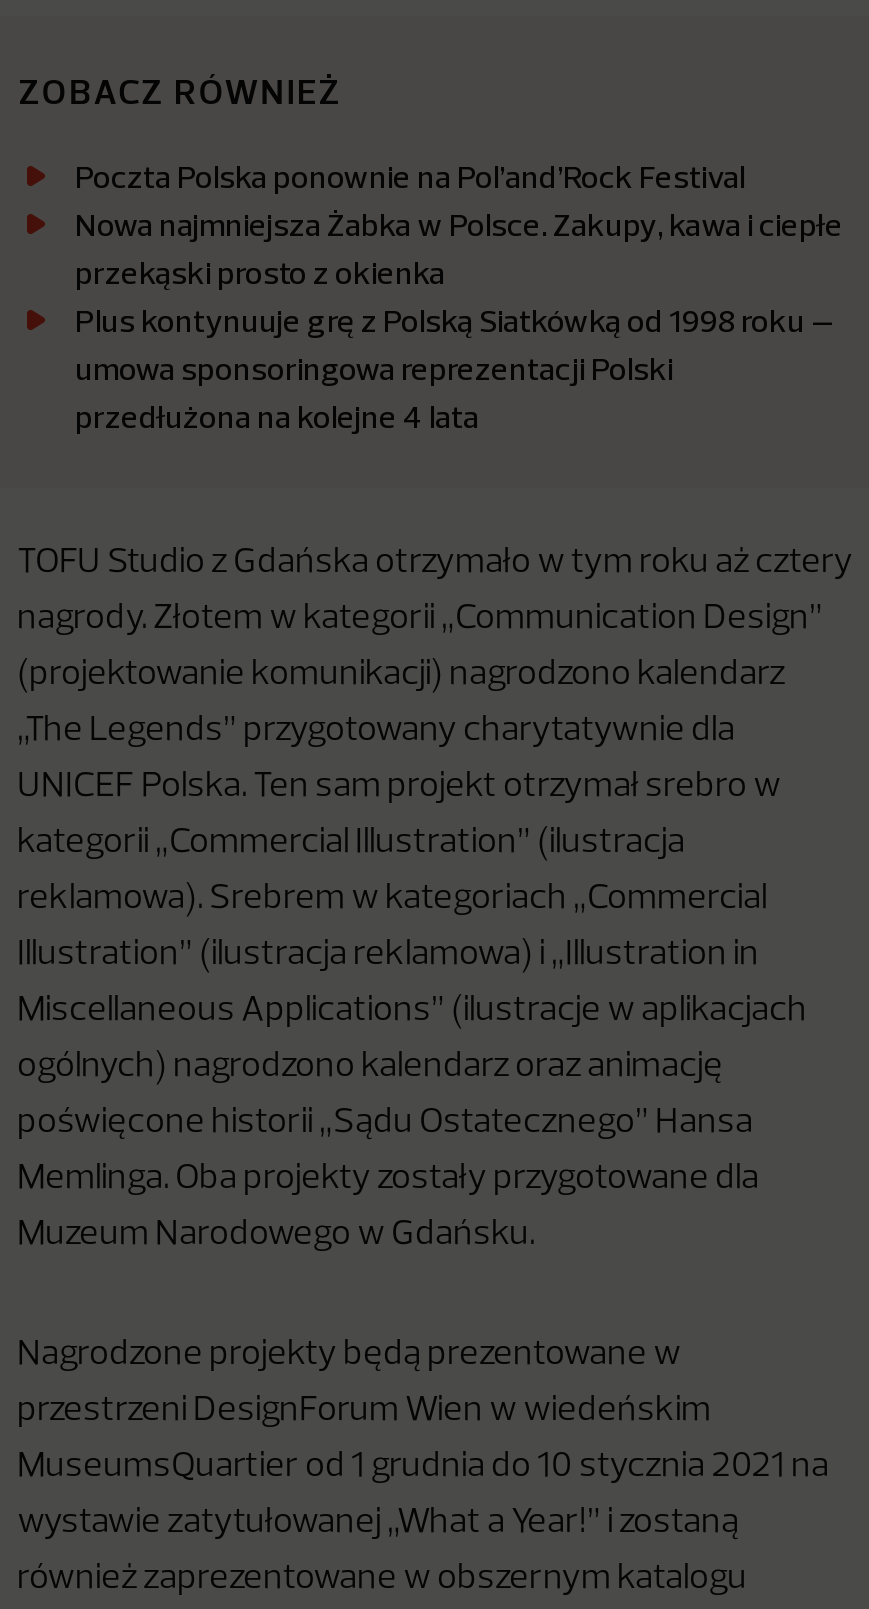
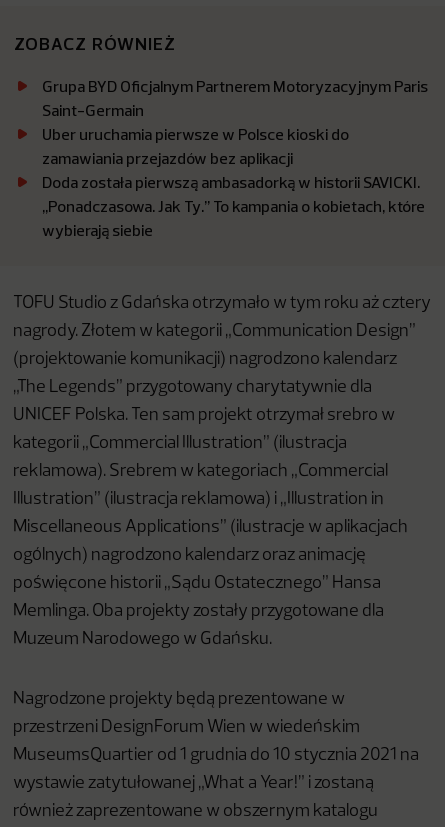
[75,156,843,436] Poczta Polska ponownie na Pol’and’Rock Festival | Nowa najmniejsza Żabka w Polsce. Zakupy, kawa i ciepłe | przekąski prosto z okienka | Plus kontynuuje grę z Polską Siatkówką od 1998 roku – | umowa sponsoringowa reprezentacji Polski | przedłużona na kolejne 4 lata -> [42,76,428,240] Grupa BYD Oficjalnym Partnerem Motoryzacyjnym Paris | Saint-Germain | Uber uruchamia pierwsze w Polsce kioski do | zamawiania przejazdów bez aplikacji | Doda została pierwszą ambasadorką w historii SAVICKI. | ,,Ponadczasowa. Jak Ty.’’ To kampania o kobietach, które | wybierają siebie

